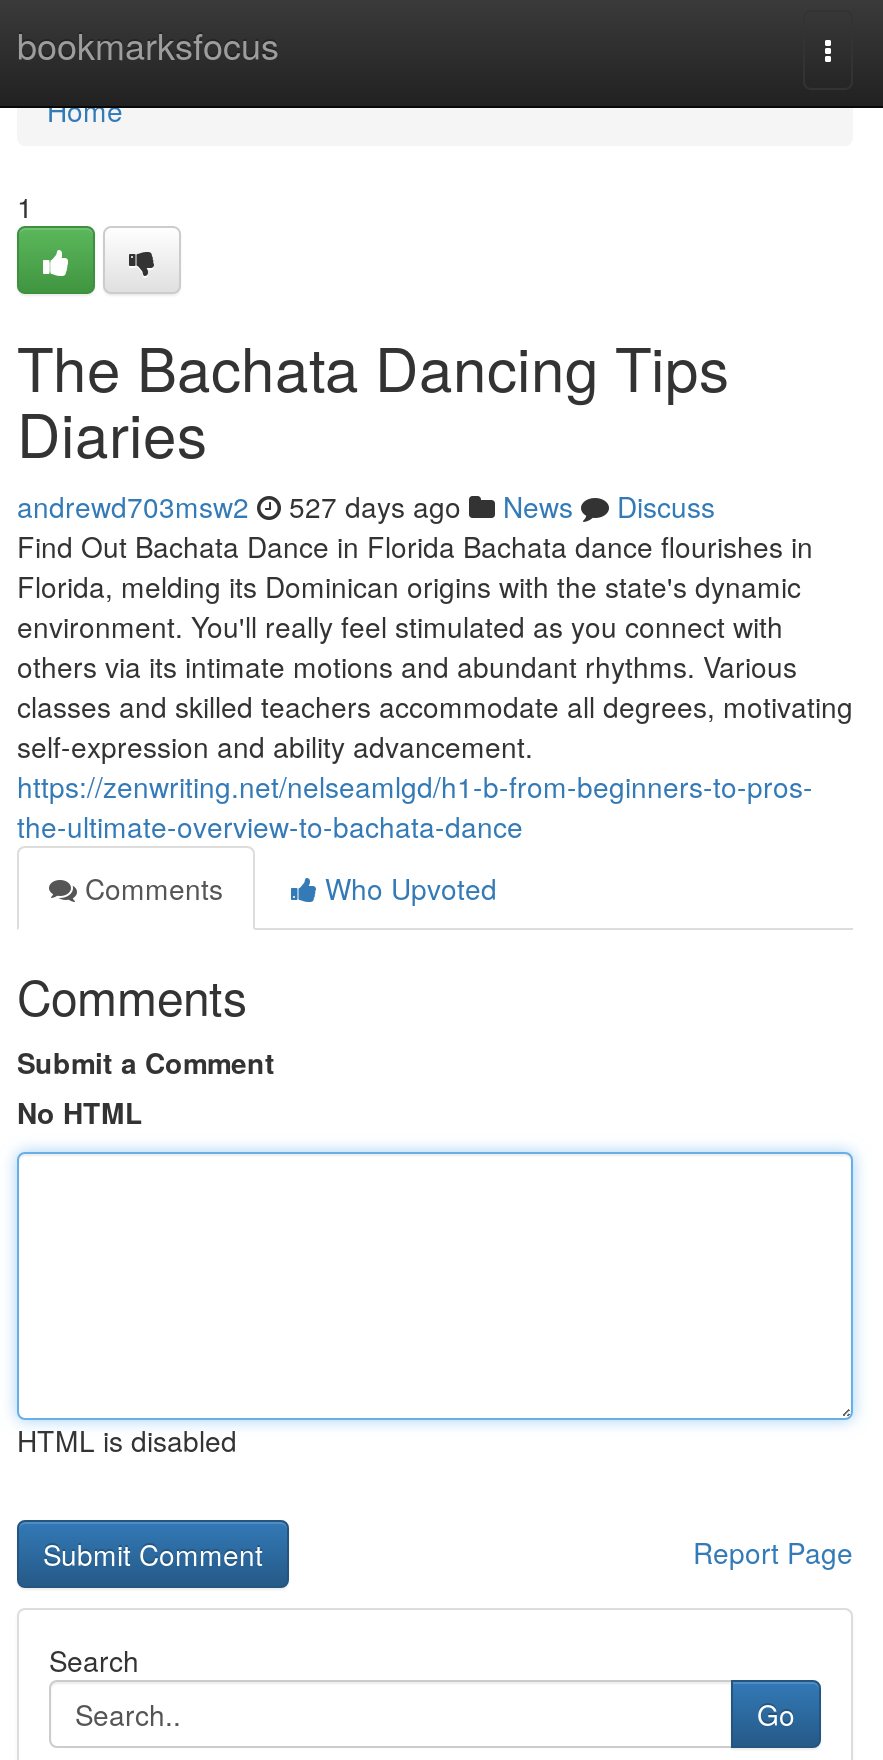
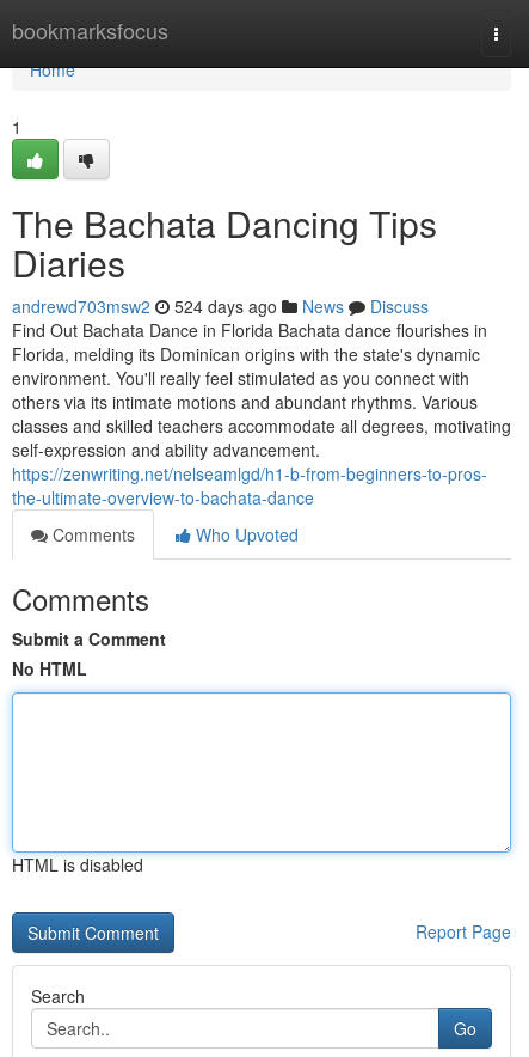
[17,486,715,526] andrewd703msw2 527 days ago News Discuss -> [12,294,429,318] andrewd703msw2 524 days ago News Discuss

